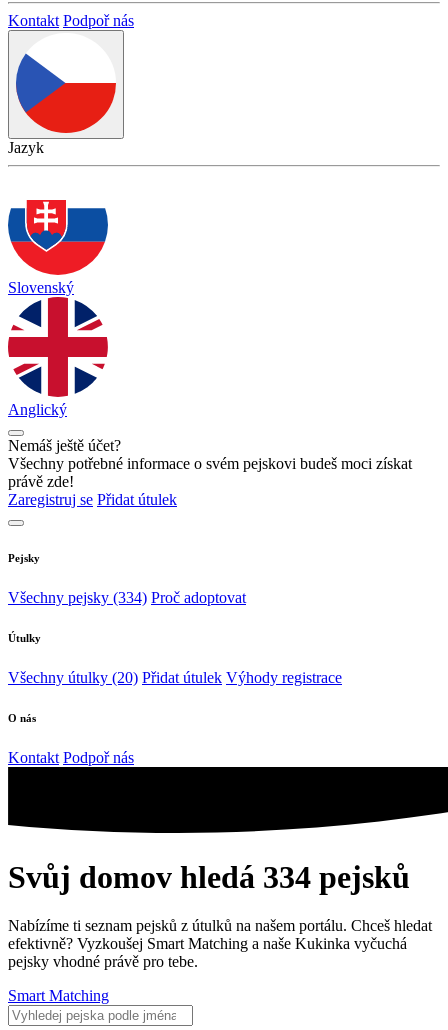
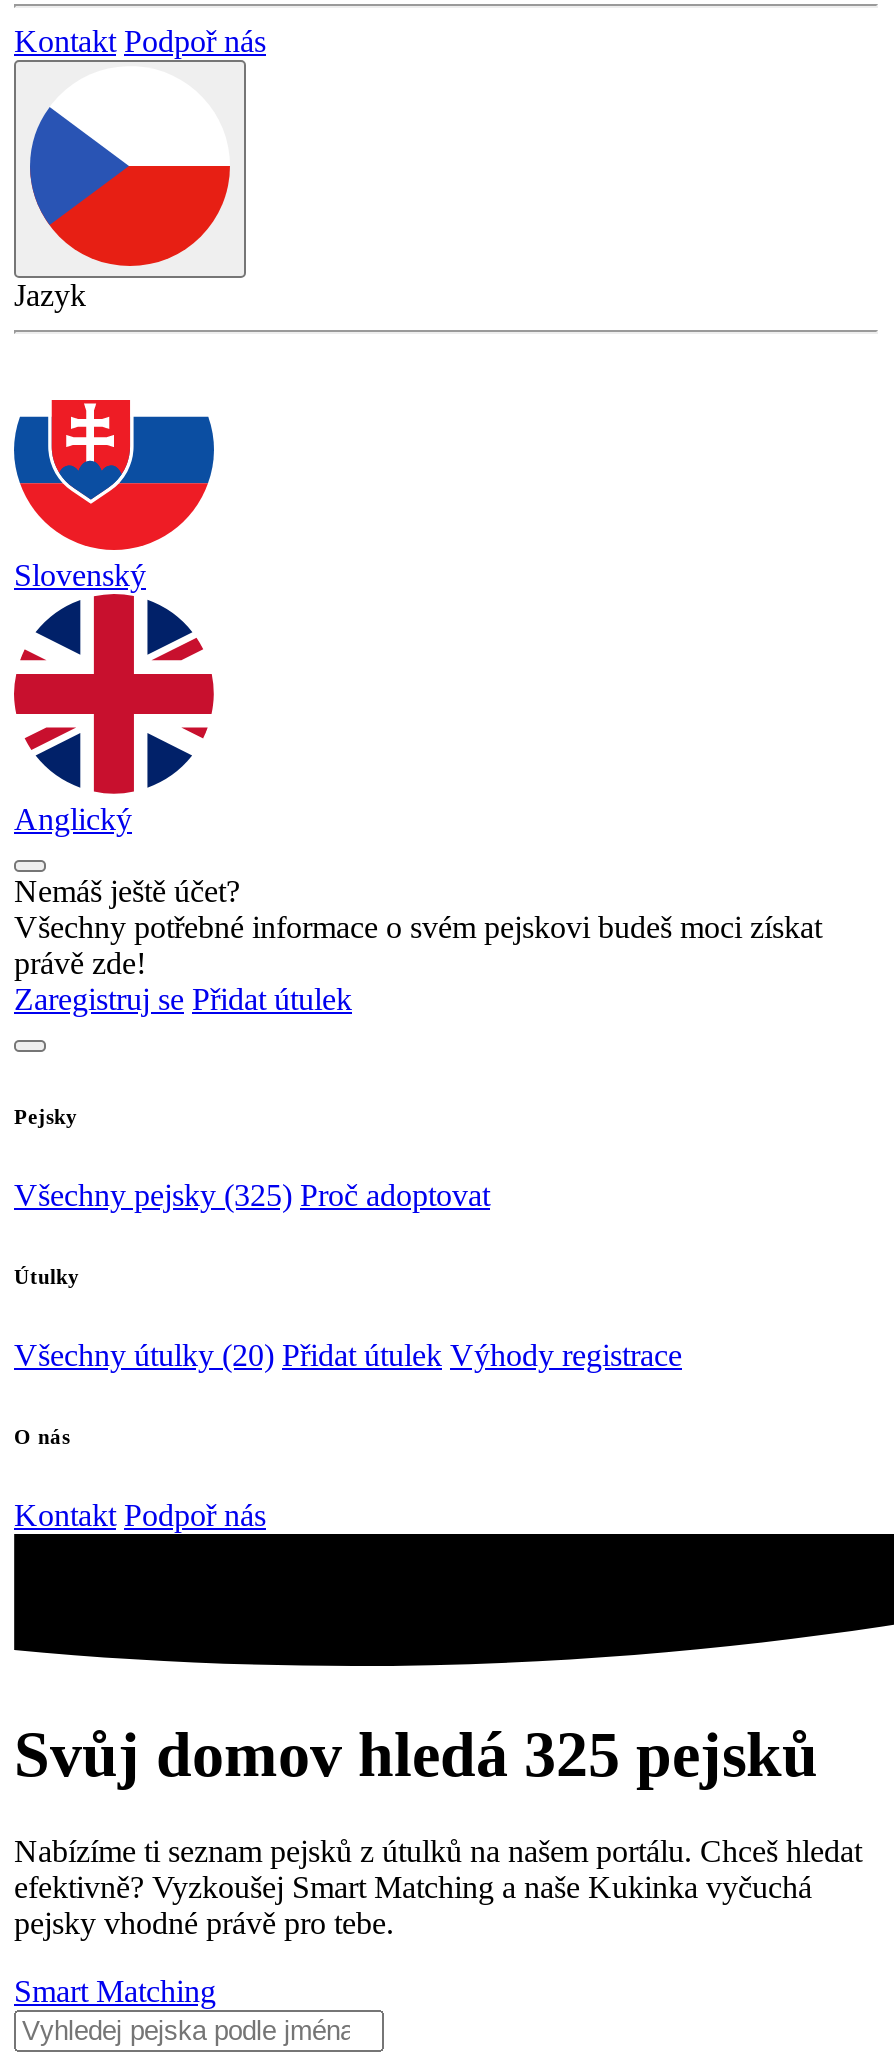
[8,589,246,606] Všechny pejsky (334) Proč adoptovat -> [14,1178,490,1212] Všechny pejsky (325) Proč adoptovat
[8,859,410,895] Svůj domov hledá 334 pejsků -> [14,1717,818,1789] Svůj domov hledá 325 pejsků

